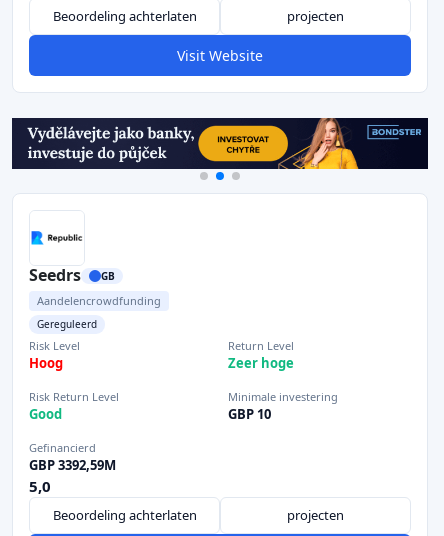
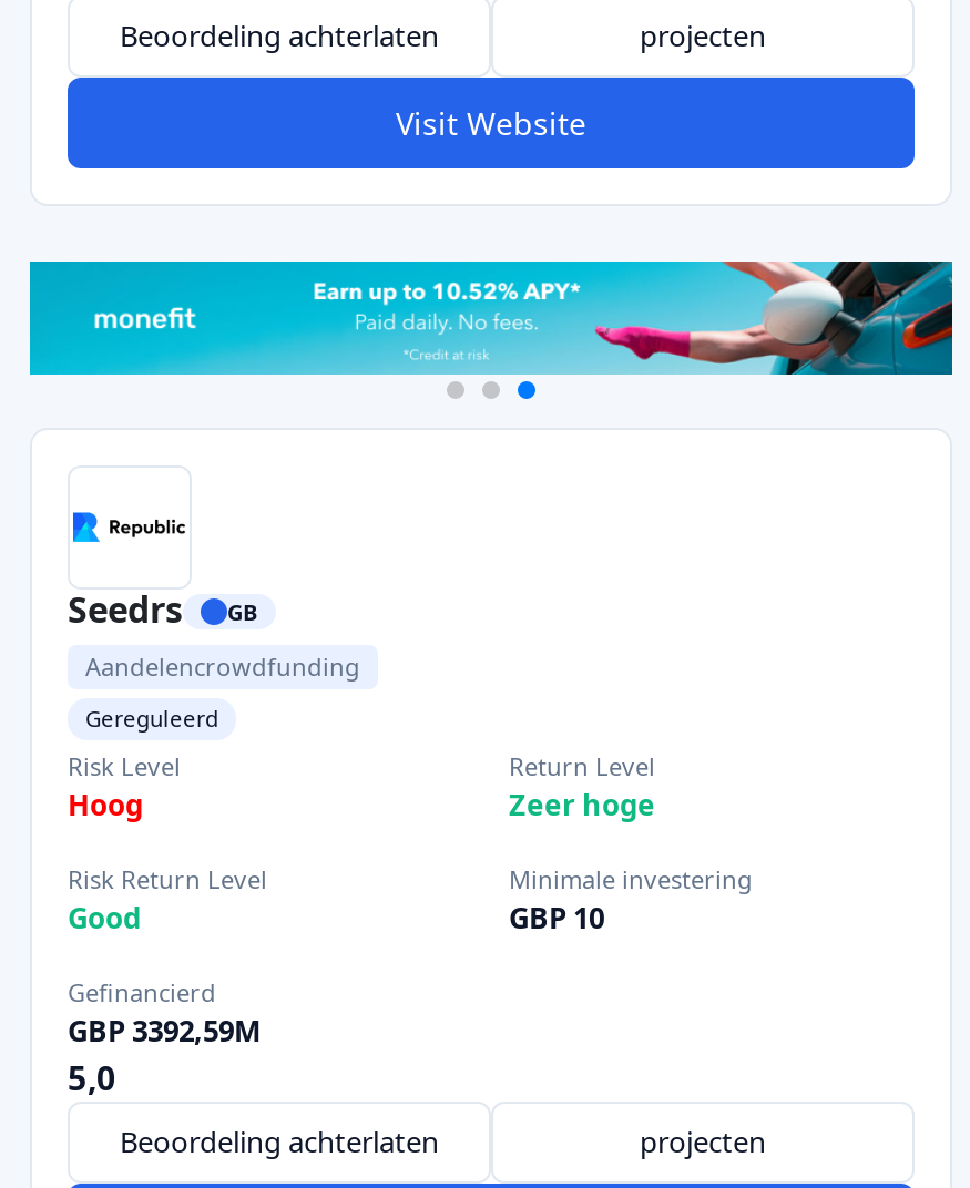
[11,117,429,181] [image] -> [28,259,954,401] [image]

